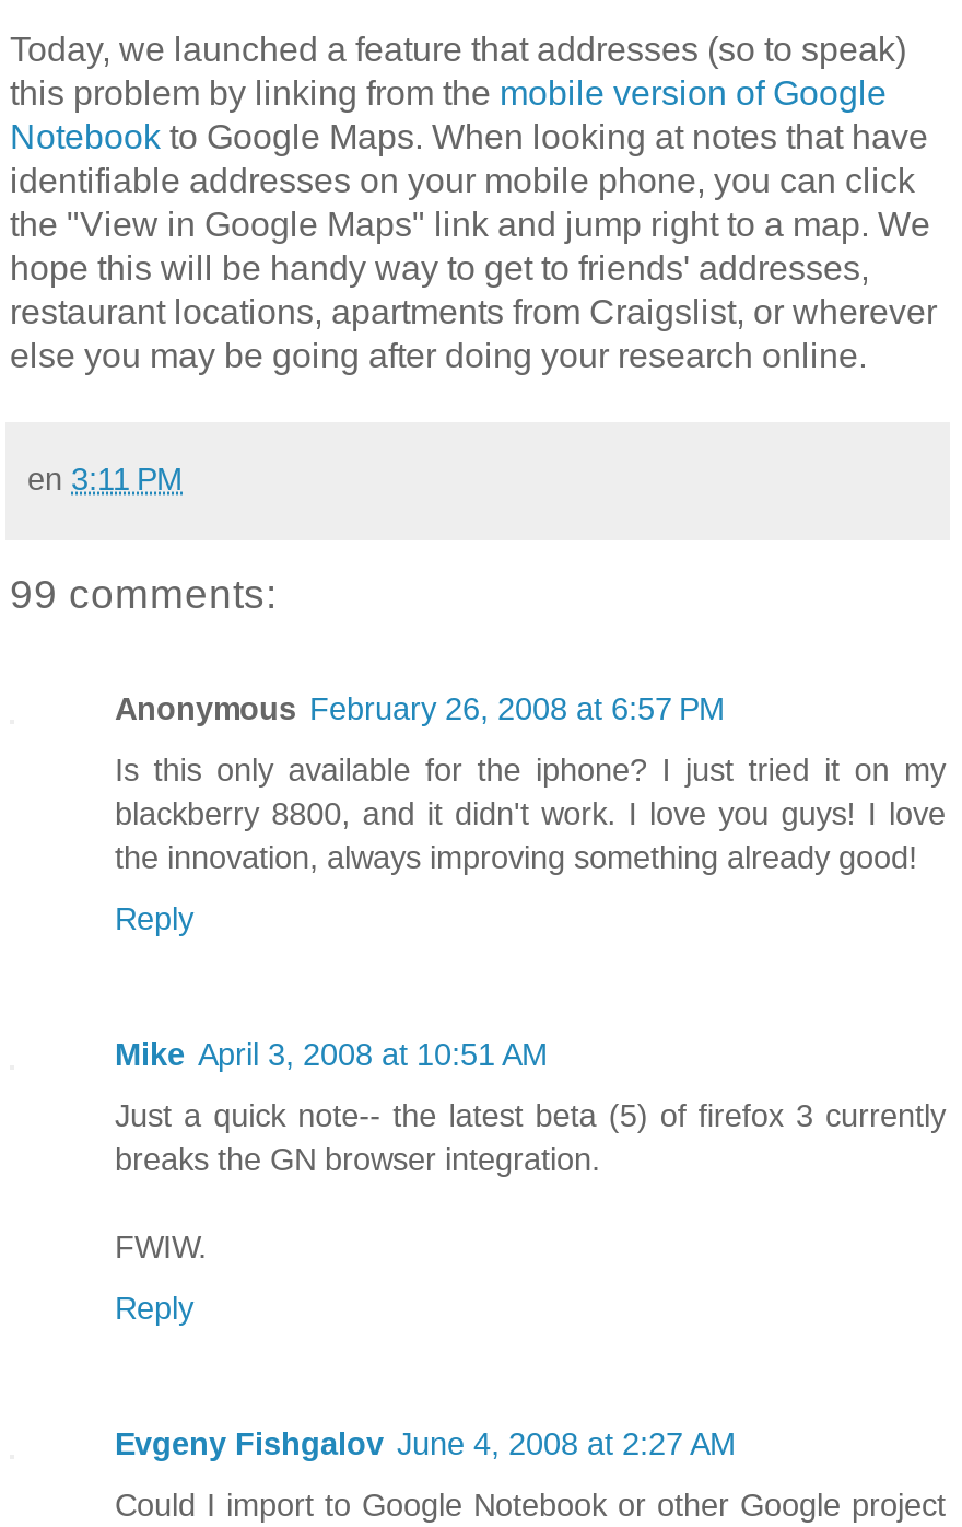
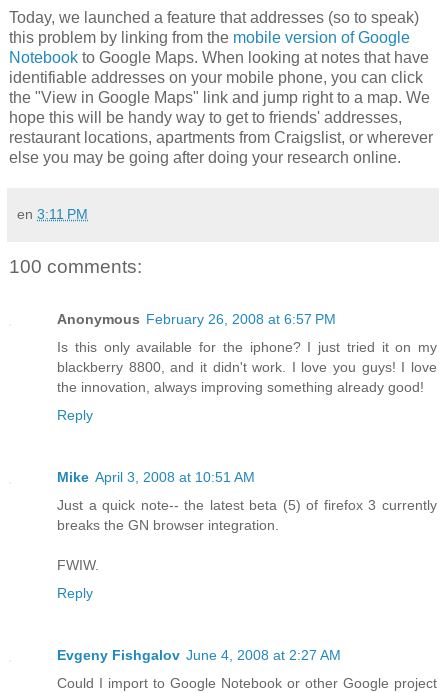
[10,571,277,617] 99 comments: -> [9,256,142,277] 100 comments:

